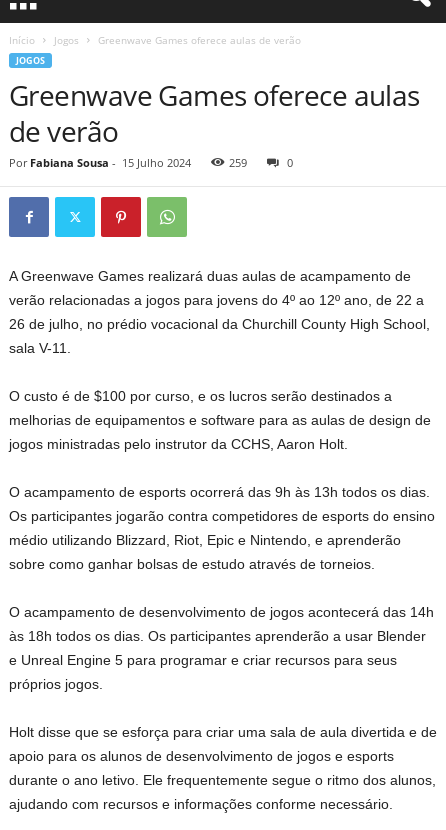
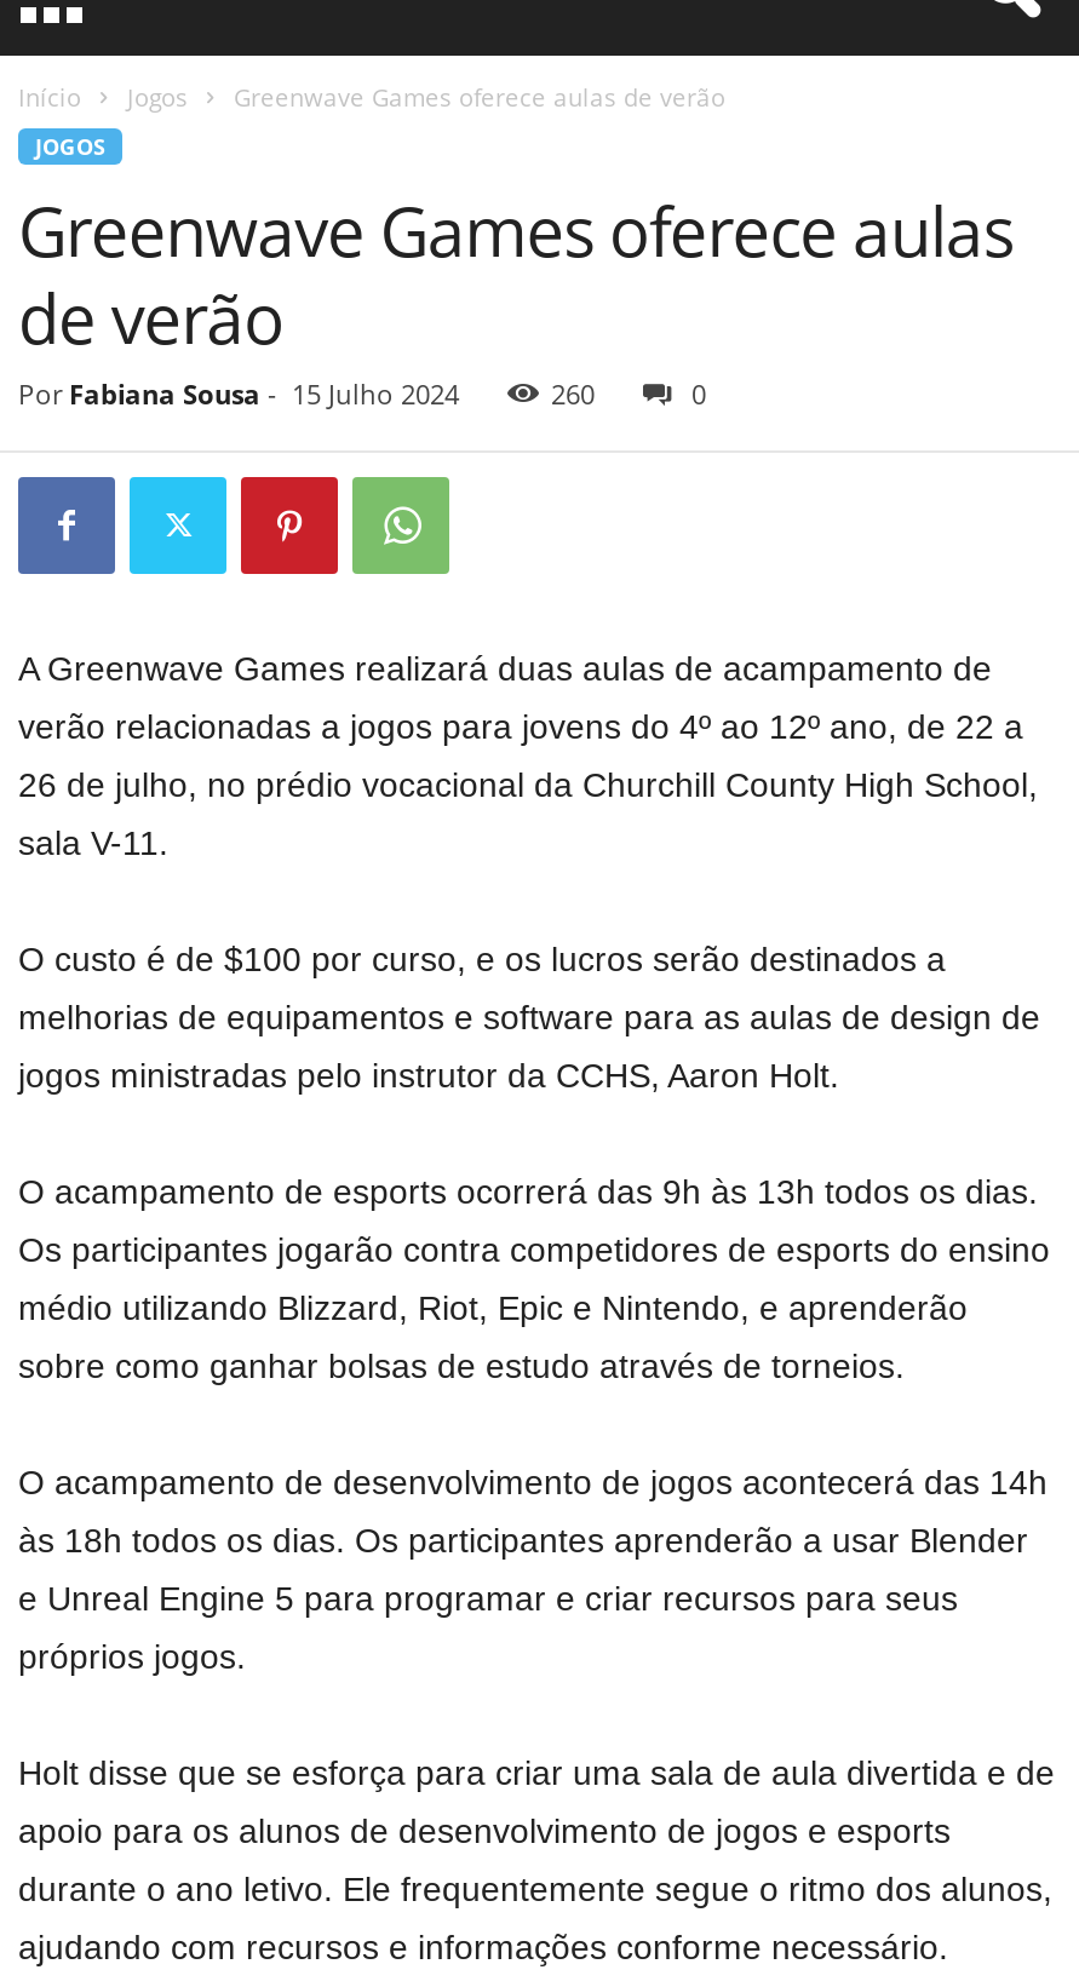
[229,155,247,170] 259 -> [551,375,595,412] 260

